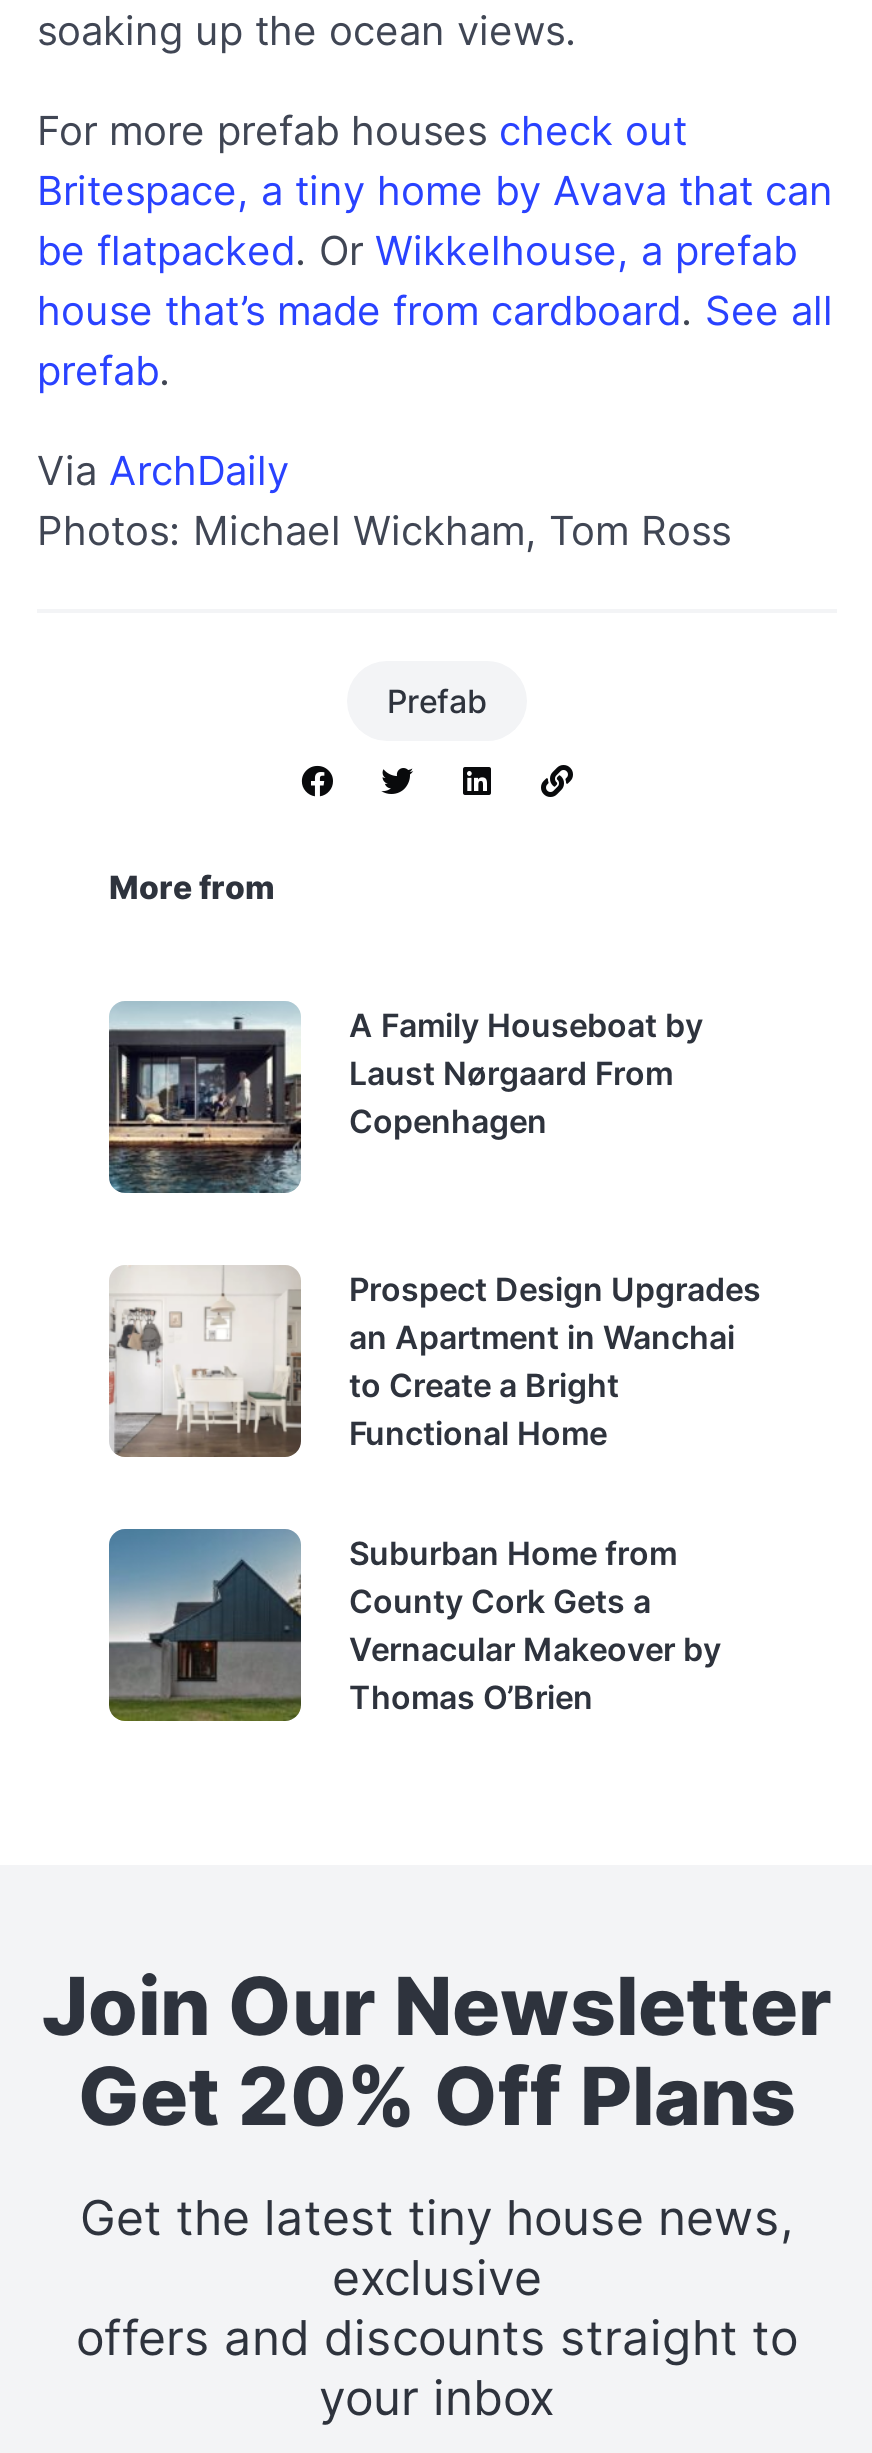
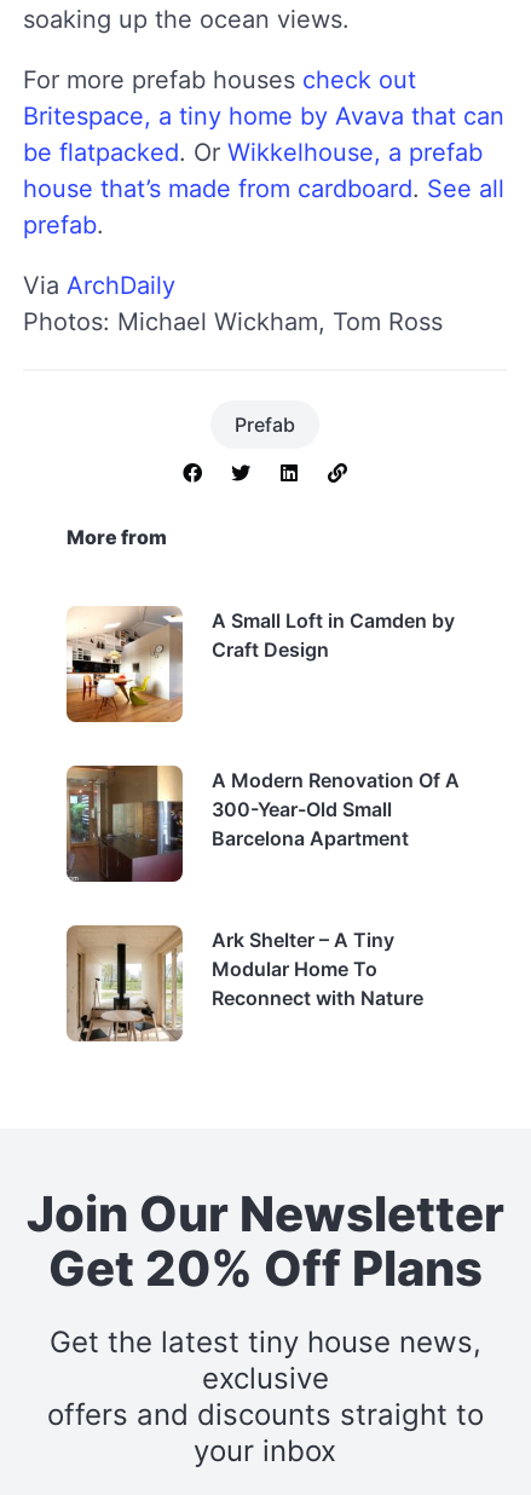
[107,1000,703,1196] [image] | A Family Houseboat by | Laust Nørgaard From | Copenhagen -> [65,606,455,723] [image] | A Small Loft in Camden by | Craft Design
[109,1266,761,1458] [image] | Prospect Design Upgrades | an Apartment in Wanchai | to Create a Bright | Functional Home -> [67,764,460,883] [image] | A Modern Renovation Of A | 300-Year-Old Small | Barcelona Apartment
[107,1526,721,1722] [image] | Suburban Home from | County Cork Gets a | Vernacular Makeover by | Thomas O’Brien -> [67,924,423,1043] [image] | Ark Shelter – A Tiny | Modular Home To | Reconnect with Nature

